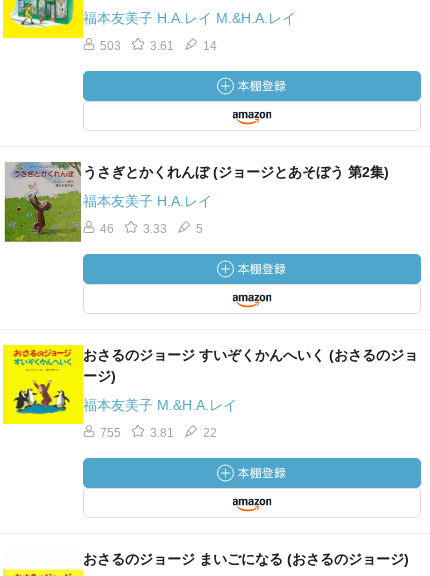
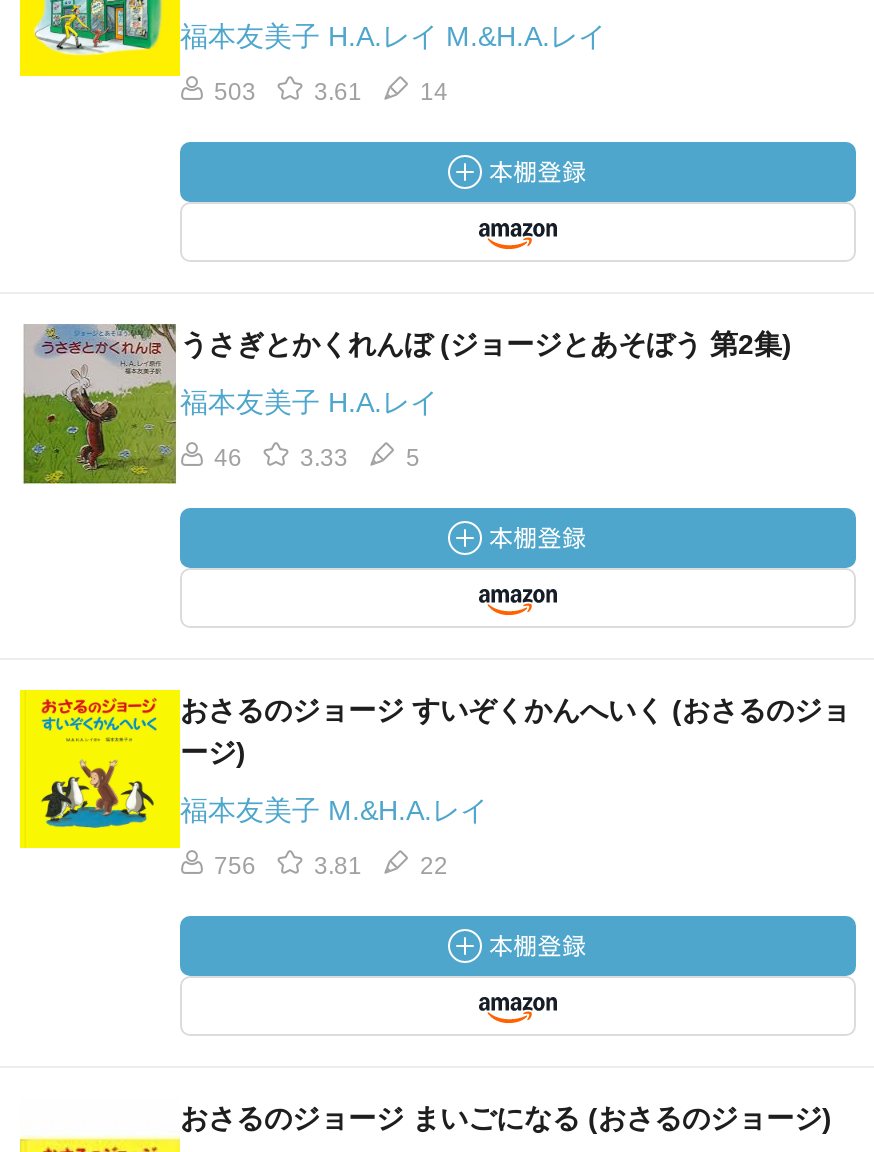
[100,426,121,440] 755 -> [214,852,256,880] 756

